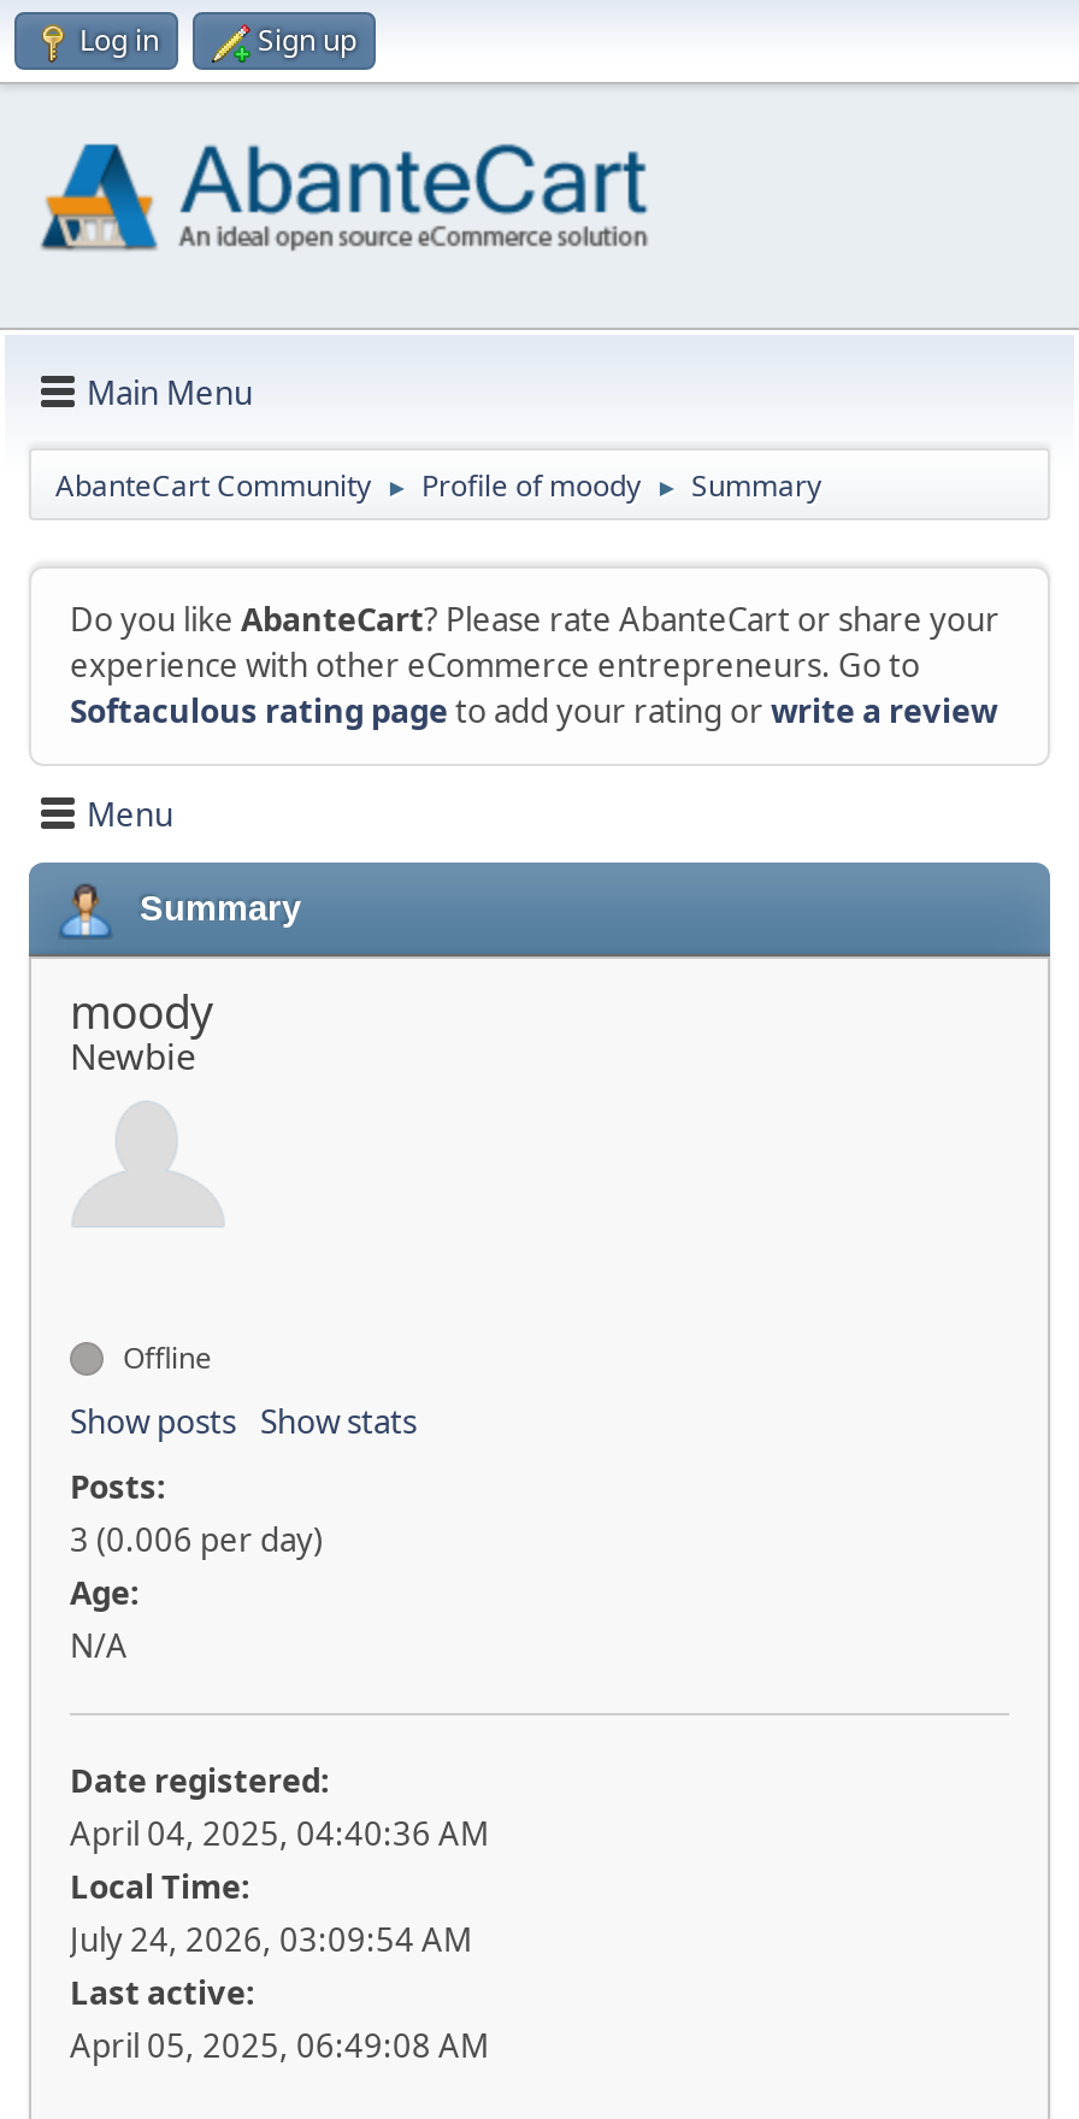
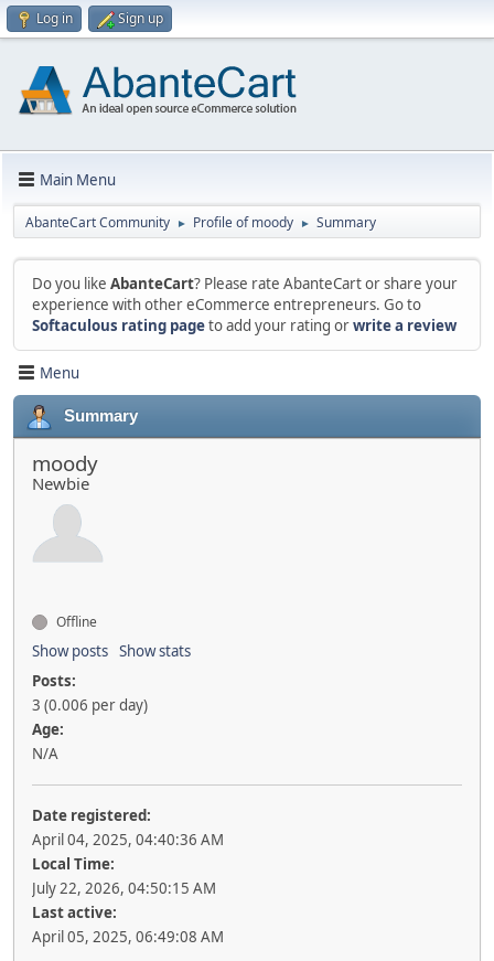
[70,1918,472,1961] July 24, 2026, 03:09:54 AM -> [32,878,216,898] July 22, 2026, 04:50:15 AM

